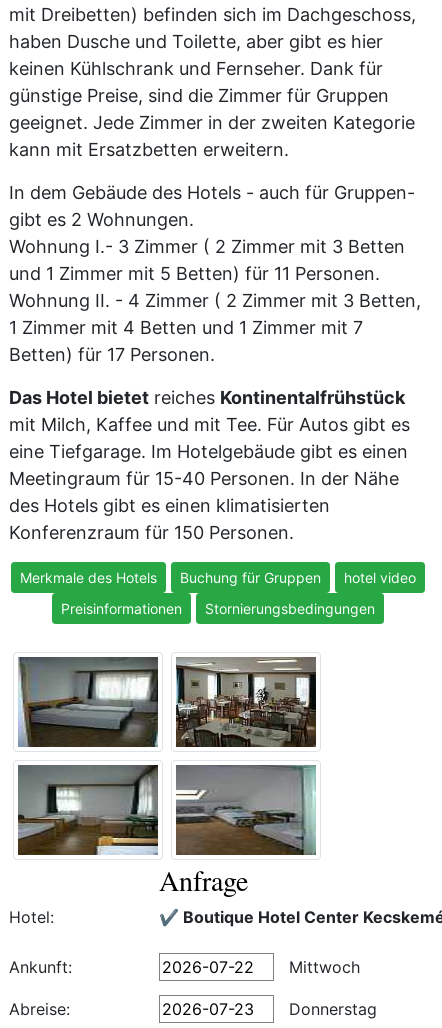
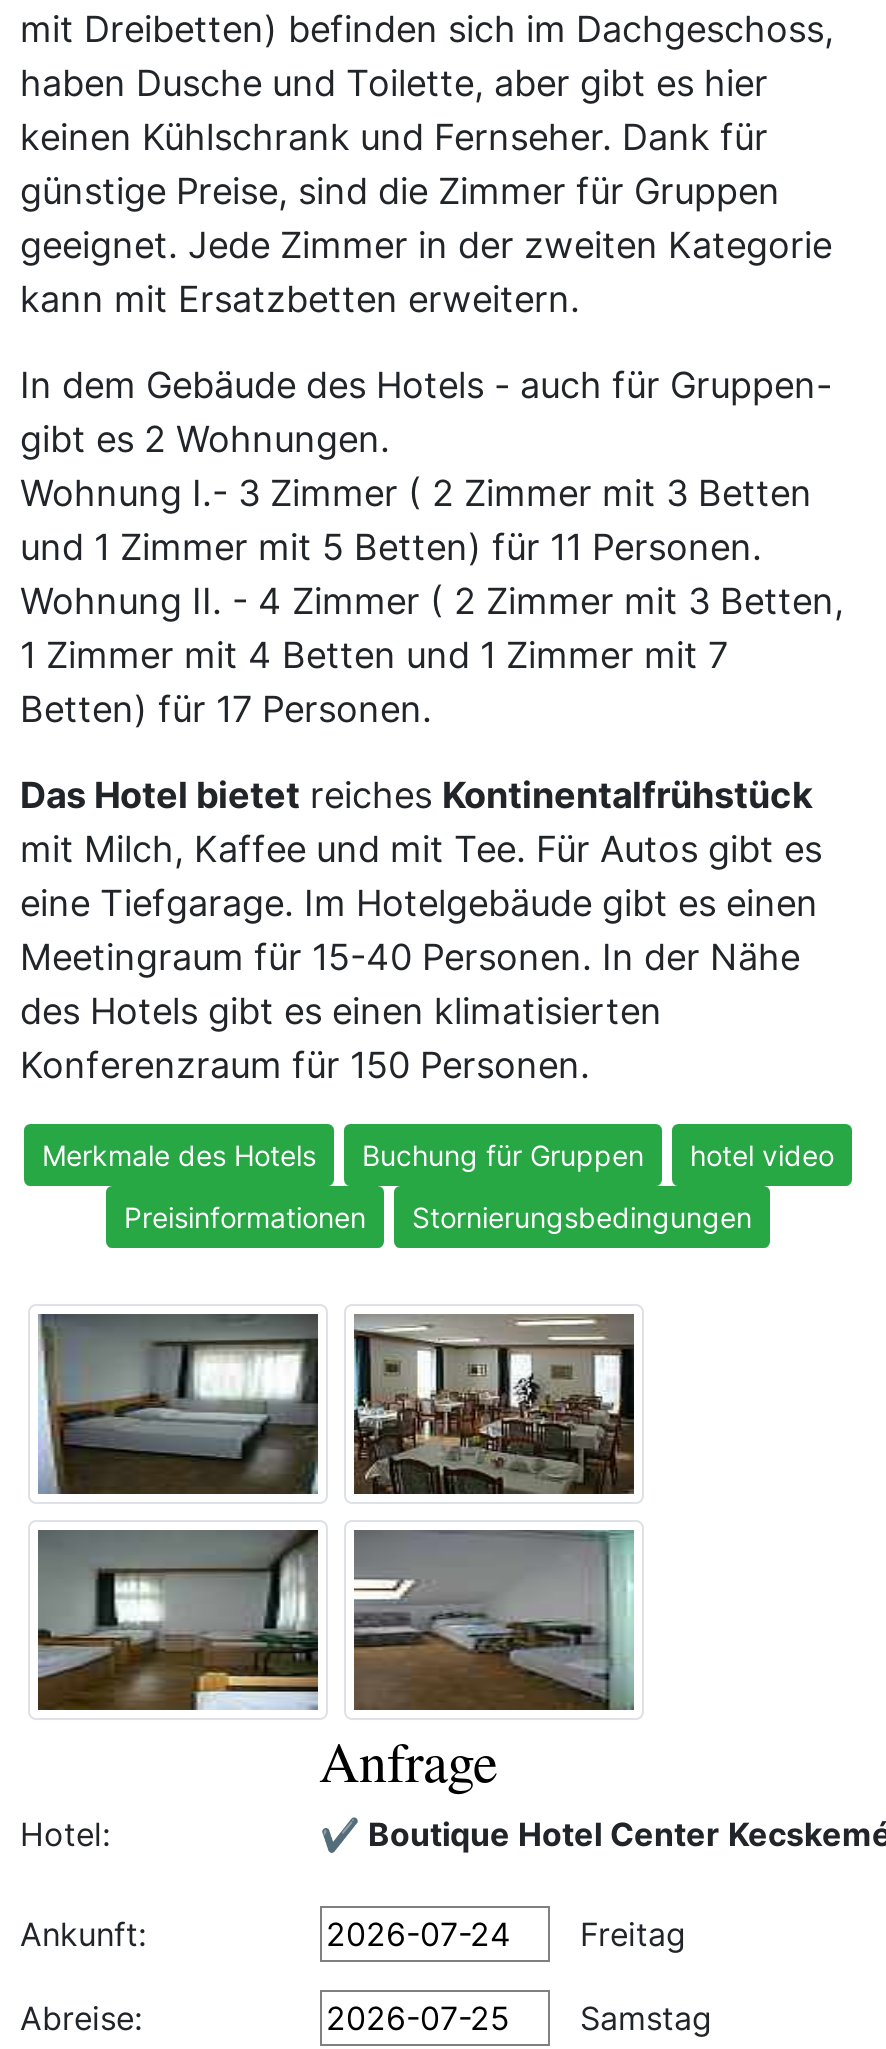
[284,957,360,977] Mittwoch -> [570,1914,686,1954] Freitag
[284,999,377,1019] Donnerstag -> [570,1998,712,2038] Samstag

